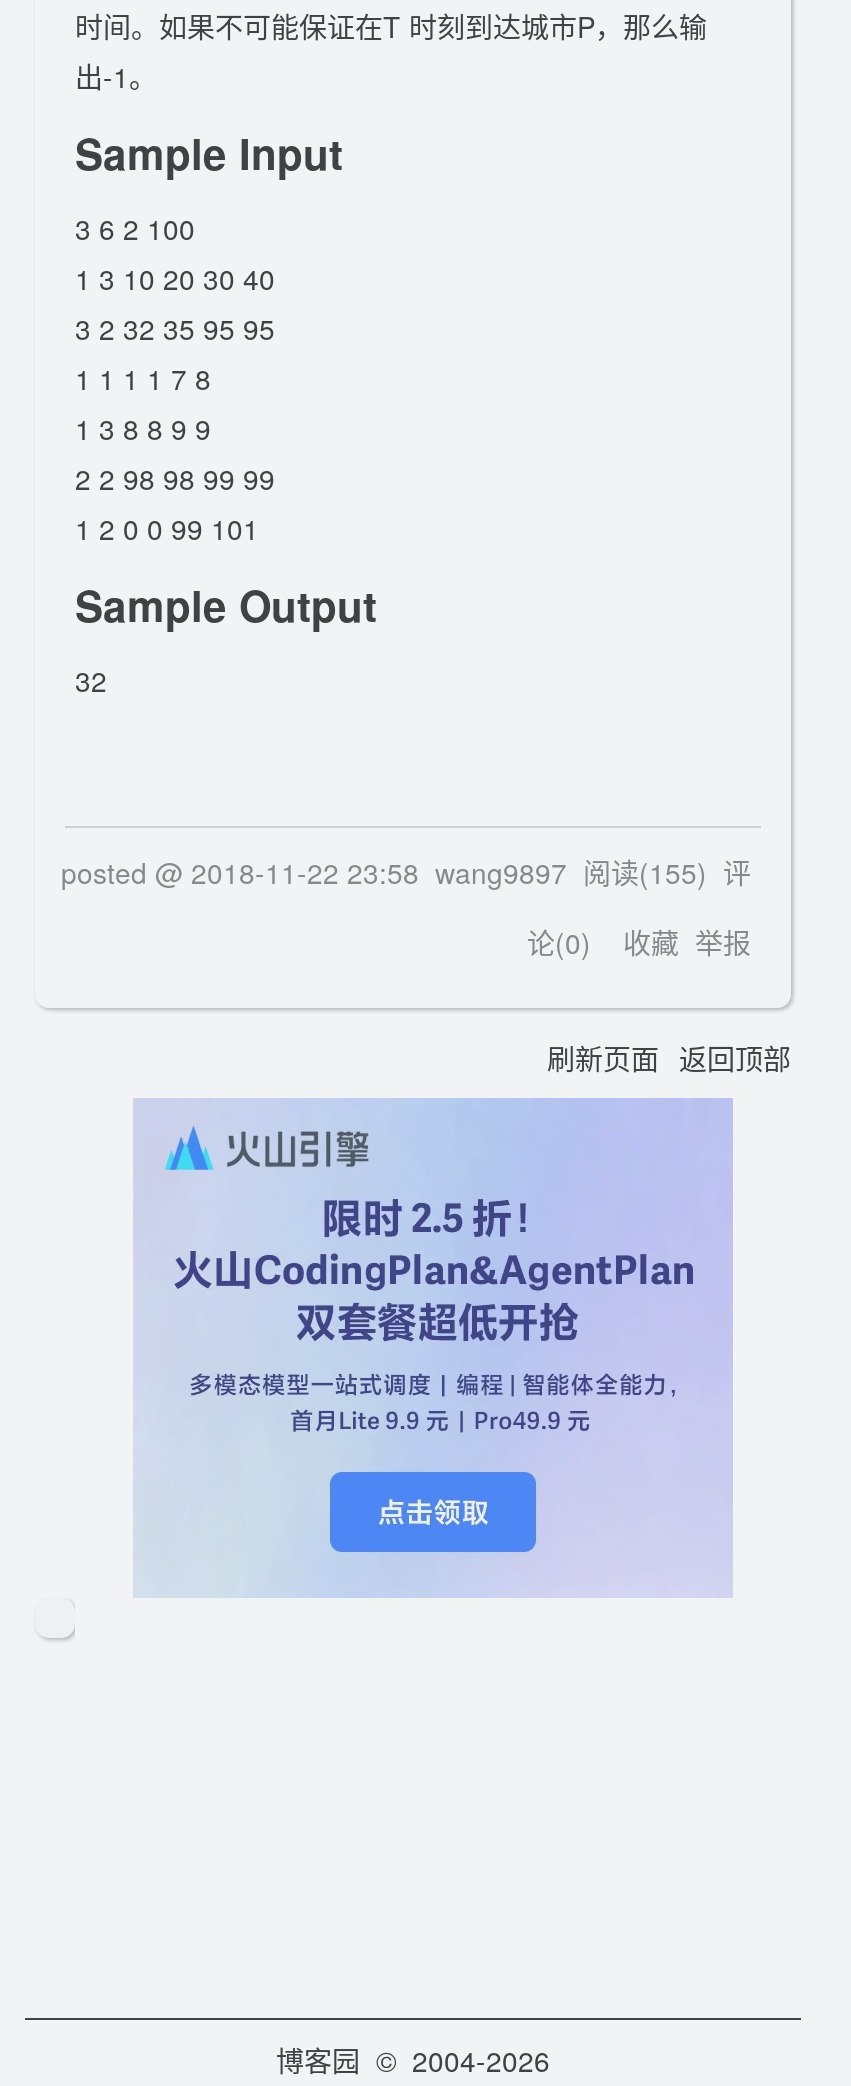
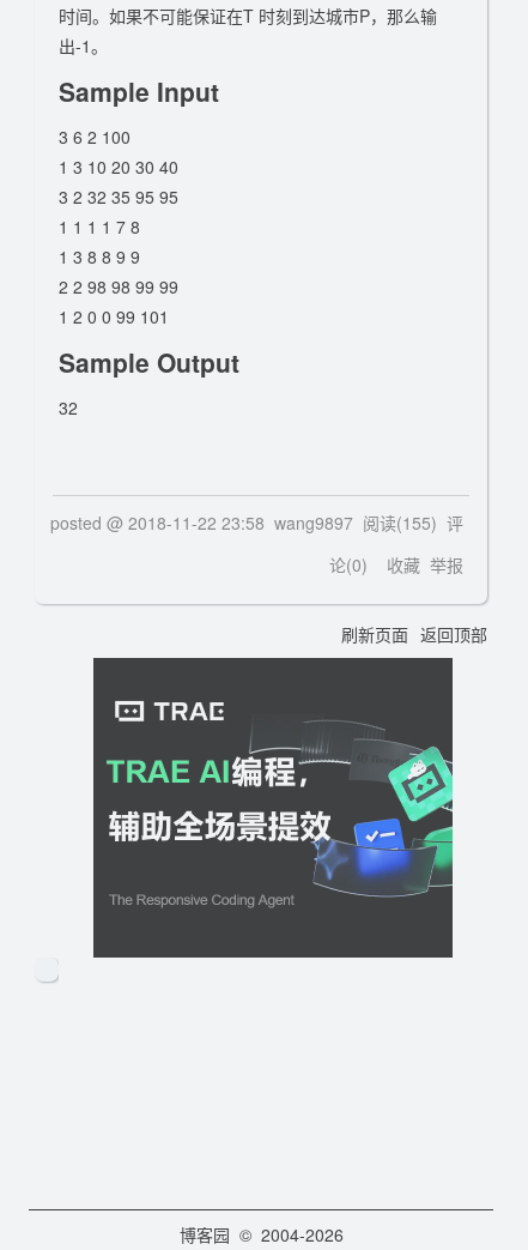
[133,1098,733,1598] [image] -> [92,657,454,959] [image]

